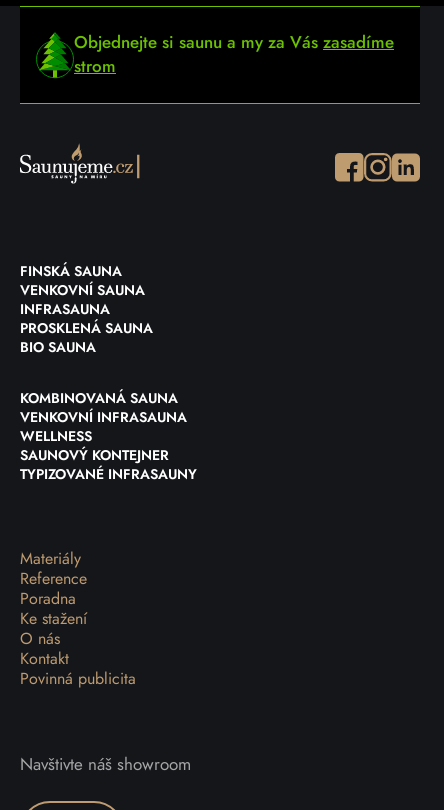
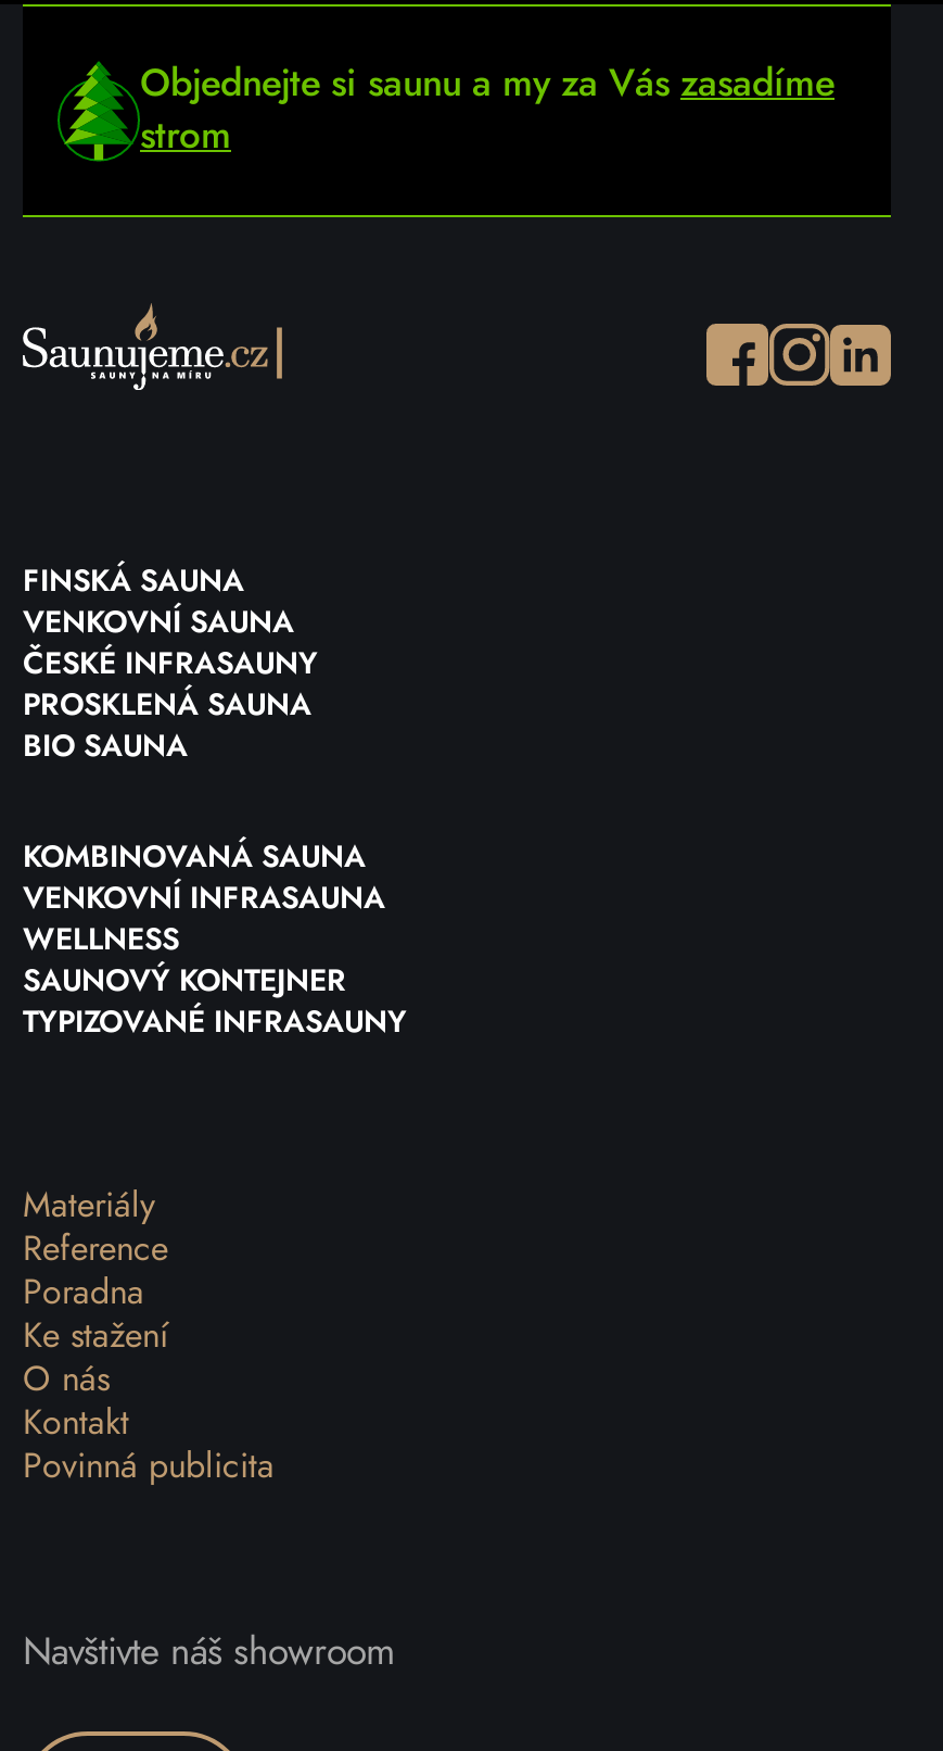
[20,303,110,317] INFRASAUNA -> [23,650,318,680] ČESKÉ INFRASAUNY

